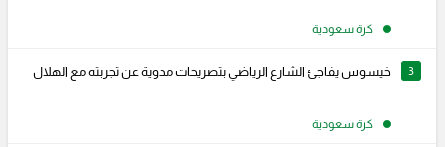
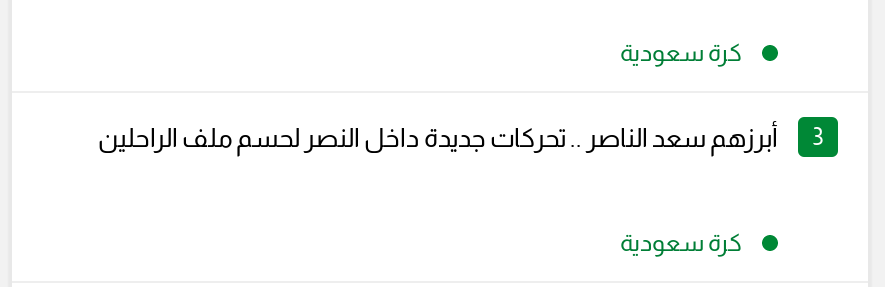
[33,64,391,79] خيسوس يفاجئ الشارع الرياضي بتصريحات مدوية عن تجربته مع الهلال -> [98,124,778,154] أبرزهم سعد الناصر .. تحركات جديدة داخل النصر لحسم ملف الراحلين

